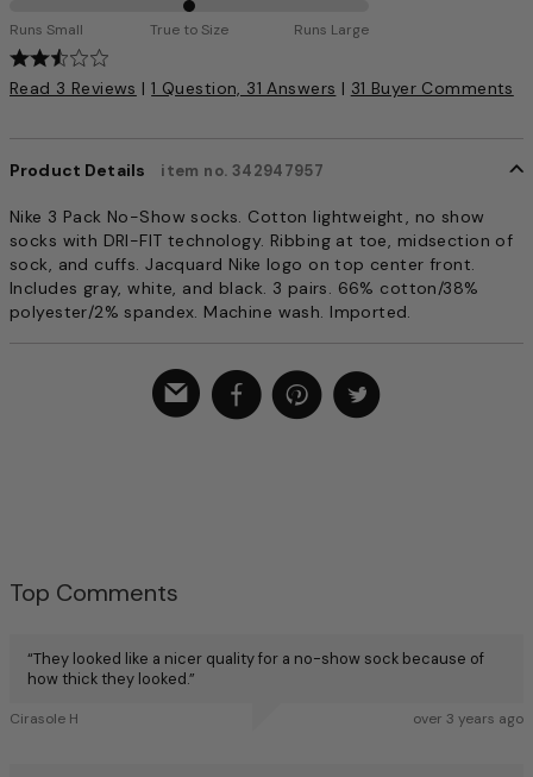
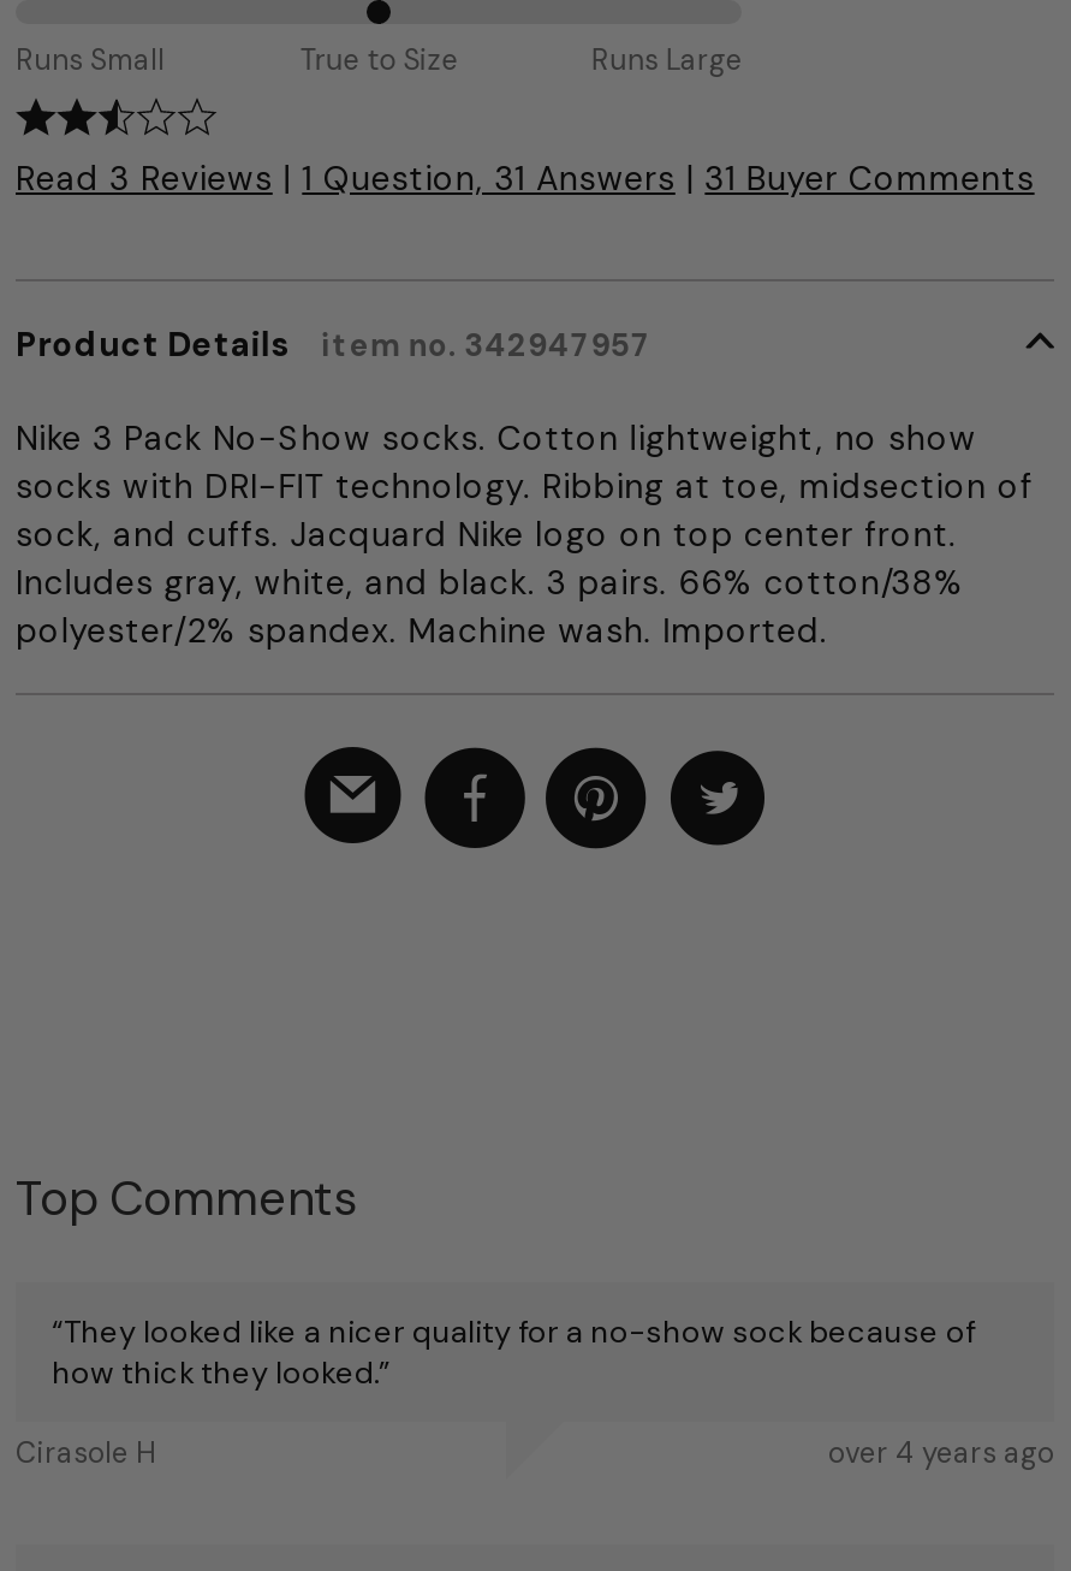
[413,709,523,728] over 3 years ago -> [828,1434,1054,1472] over 4 years ago

